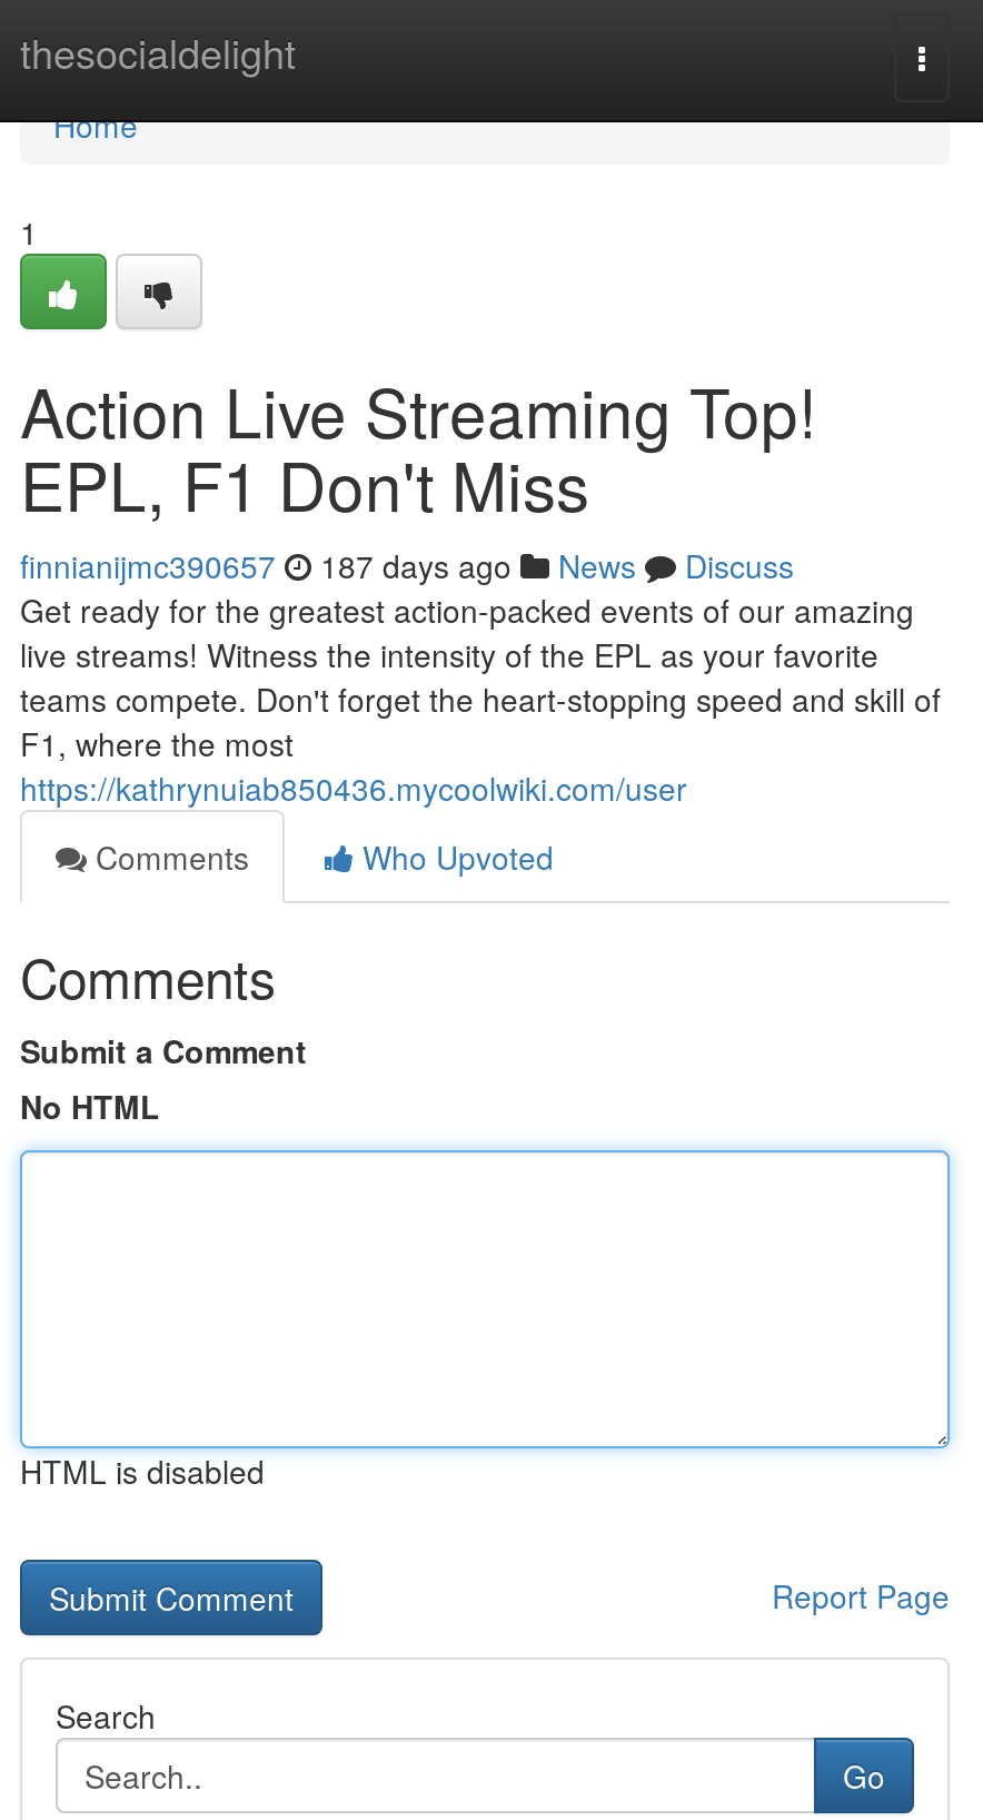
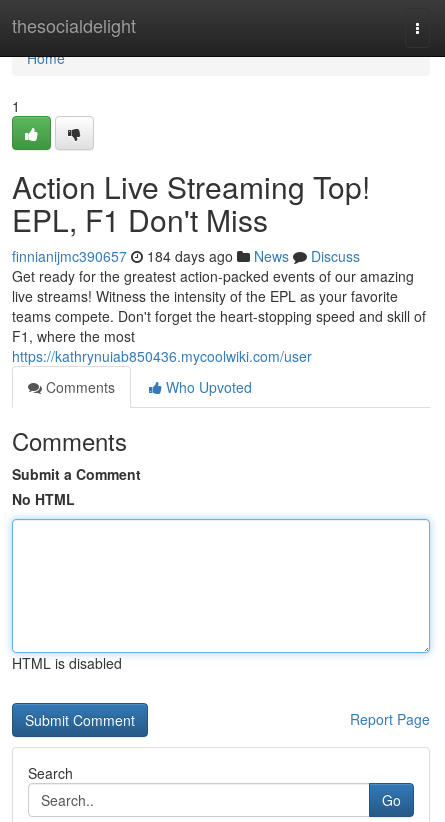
[20,543,794,587] finnianijmc390657 187 days ago News Discuss -> [12,246,360,266] finnianijmc390657 184 days ago News Discuss

